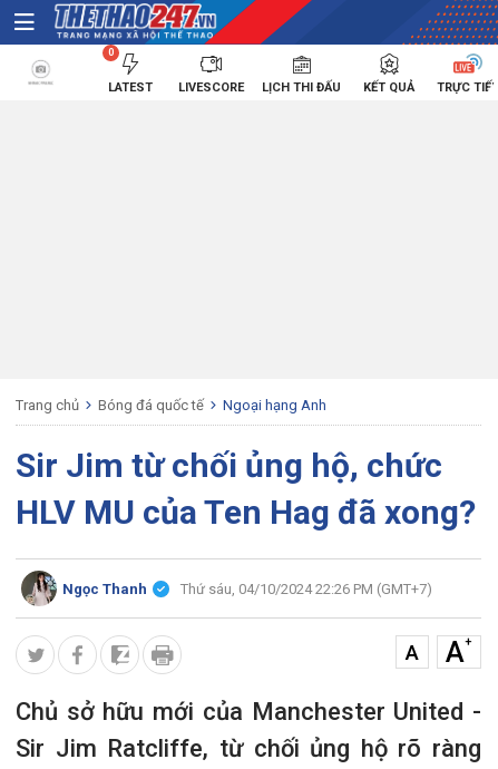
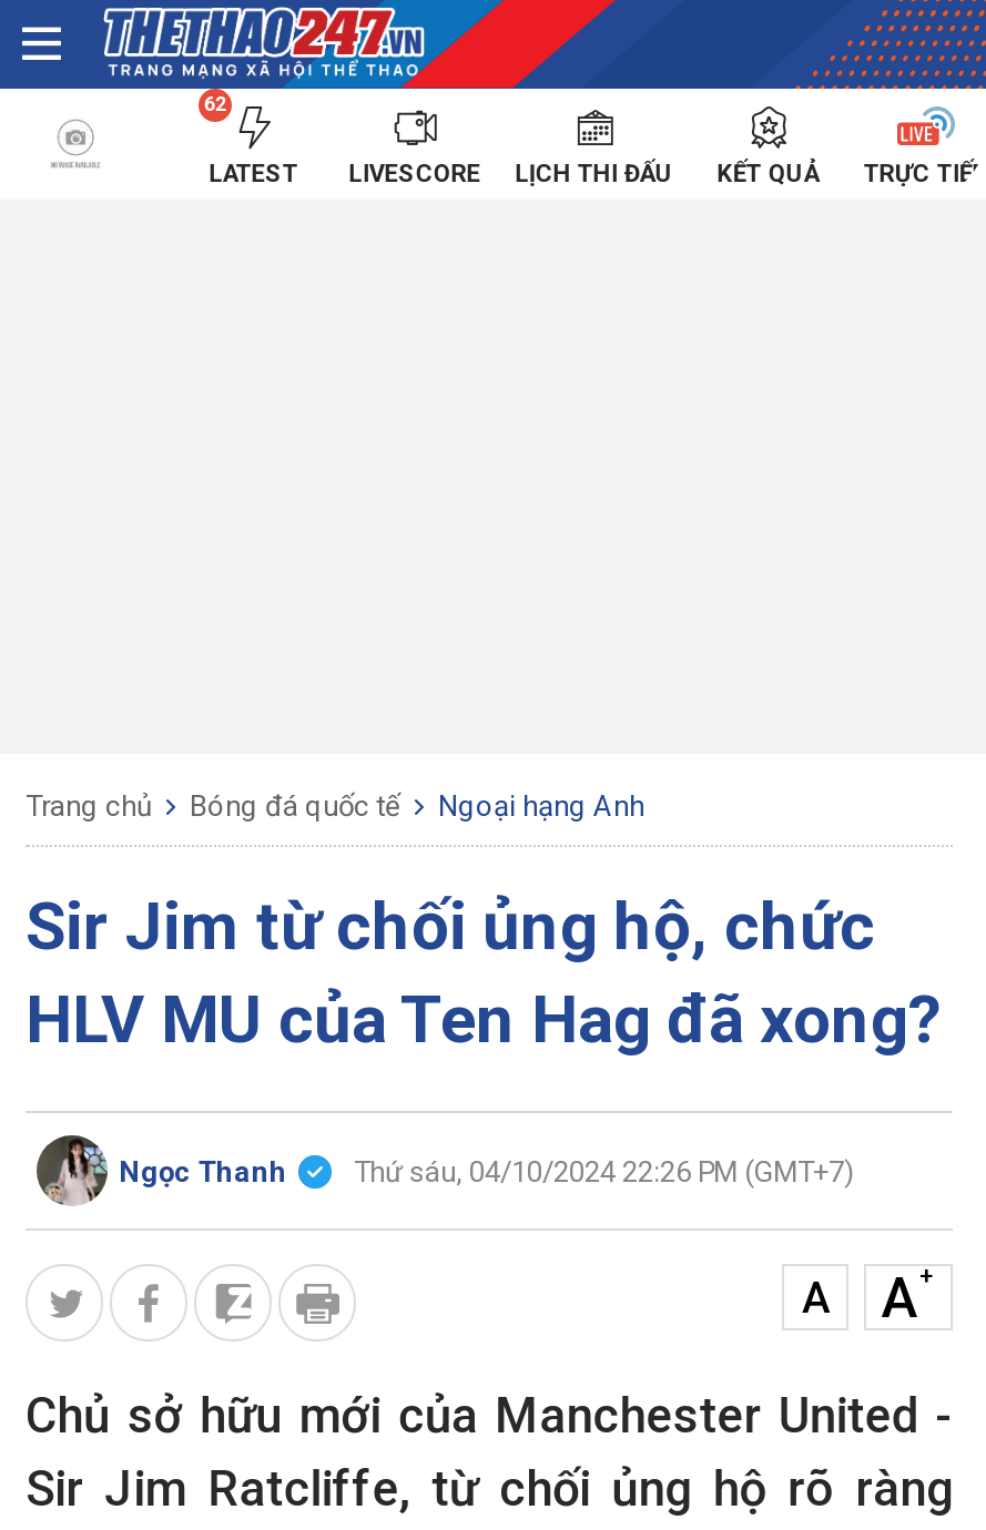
[108,47,113,58] 0 -> [204,93,226,115] 62

